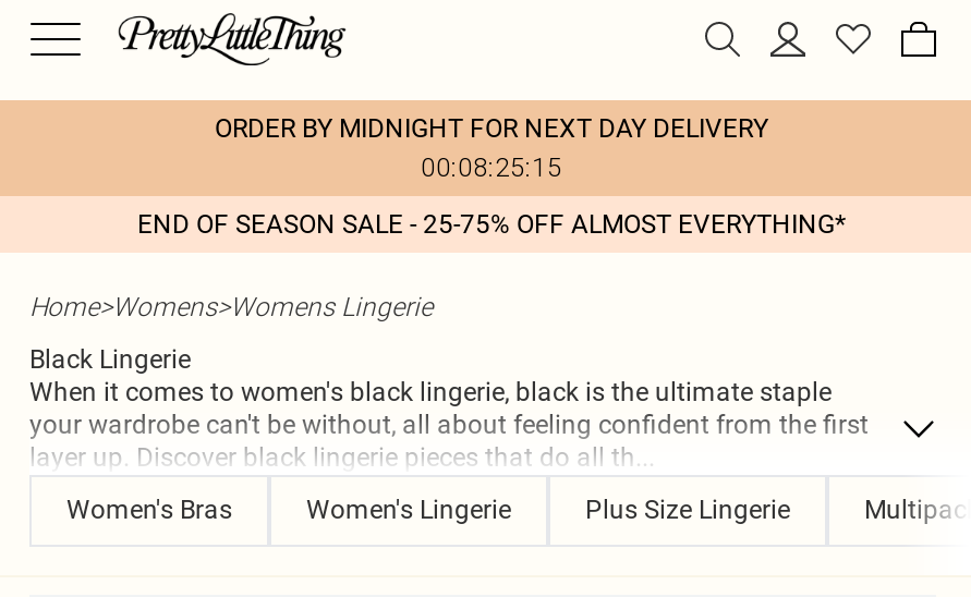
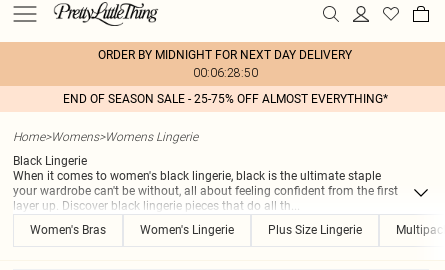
[421,150,562,183] 00:08:25:15 -> [192,65,257,80] 00:06:28:50

